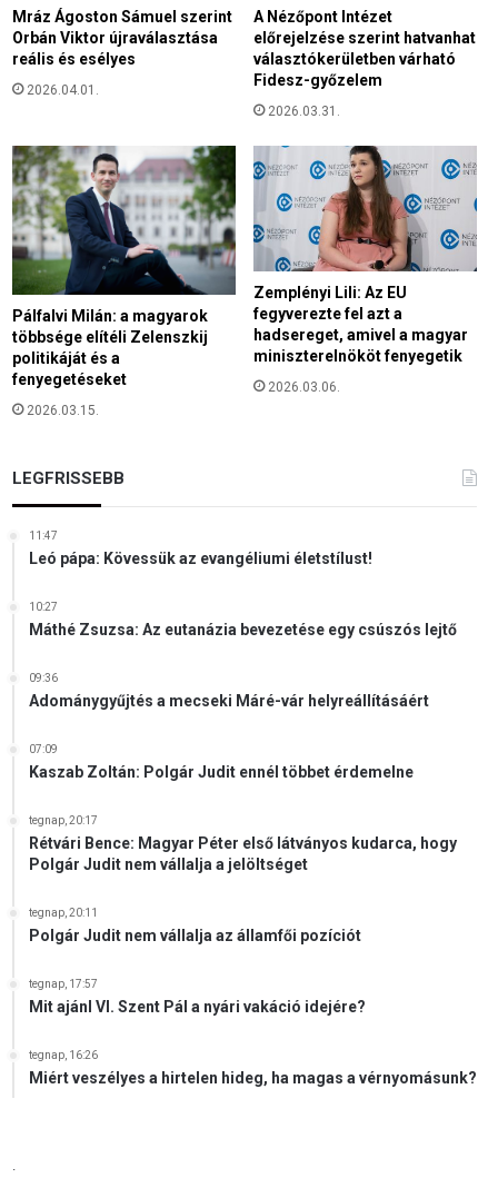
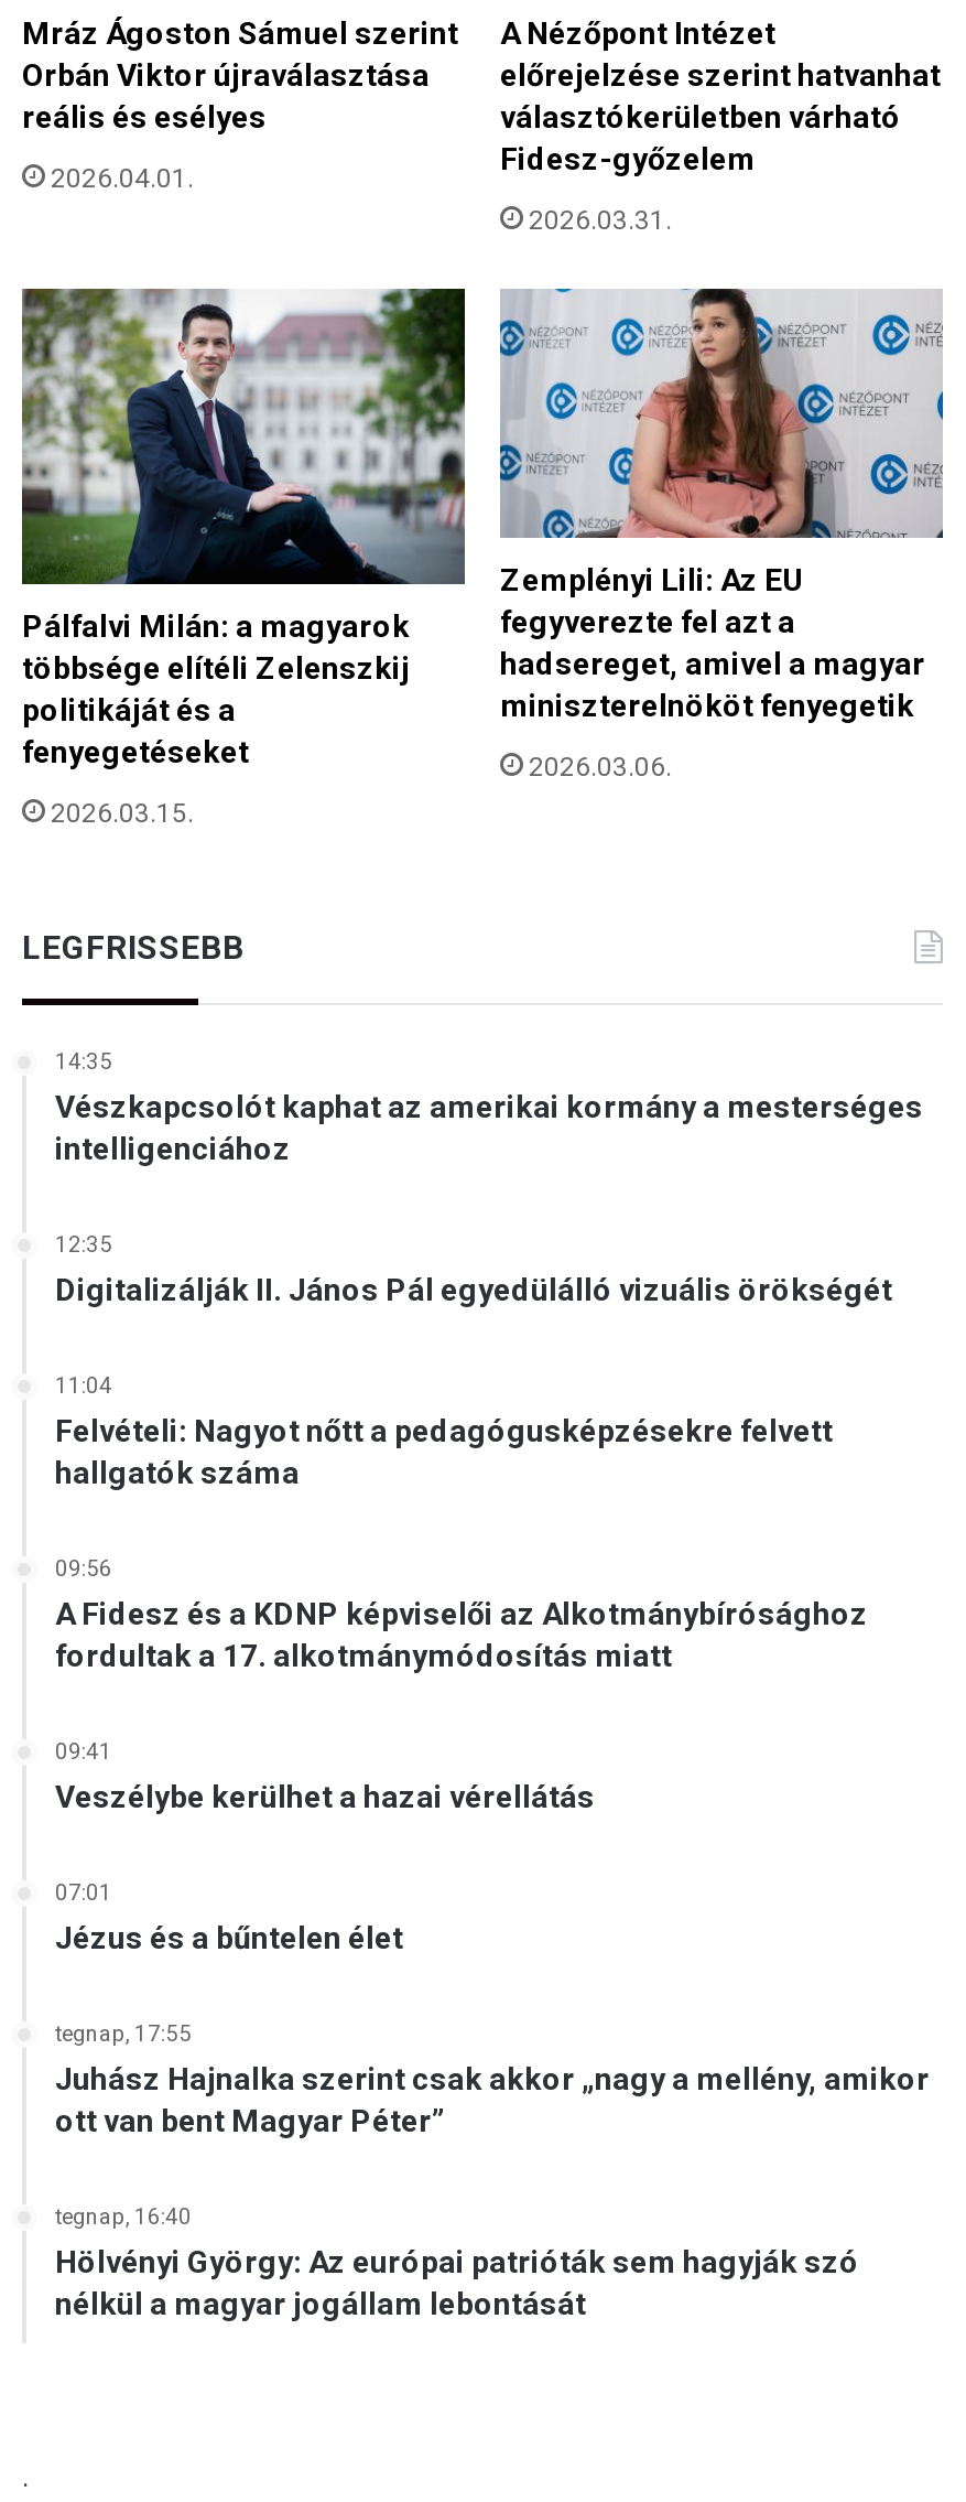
[29,529,372,567] 11:47 | Leó pápa: Kövessük az evangéliumi életstílust! -> [55,1049,923,1166] 14:35 | Vészkapcsolót kaphat az amerikai kormány a mesterséges | intelligenciához
[29,601,457,638] 10:27 | Máthé Zsuzsa: Az eutanázia bevezetése egy csúszós lejtő -> [55,1232,892,1307] 12:35 | Digitalizálják II. János Pál egyedülálló vizuális örökségét
[29,672,429,710] 09:36 | Adománygyűjtés a mecseki Máré-vár helyreállításáért -> [55,1373,833,1490] 11:04 | Felvételi: Nagyot nőtt a pedagógusképzésekre felvett | hallgatók száma
[29,743,414,781] 07:09 | Kaszab Zoltán: Polgár Judit ennél többet érdemelne -> [55,1556,868,1673] 09:56 | A Fidesz és a KDNP képviselői az Alkotmánybírósághoz | fordultak a 17. alkotmánymódosítás miatt
[29,814,457,873] tegnap, 20:17 | Rétvári Bence: Magyar Péter első látványos kudarca, hogy | Polgár Judit nem vállalja a jelöltséget -> [55,1739,595,1814] 09:41 | Veszélybe kerülhet a hazai vérellátás
[29,906,361,944] tegnap, 20:11 | Polgár Judit nem vállalja az államfői pozíciót -> [55,1880,403,1955] 07:01 | Jézus és a bűntelen élet
[29,978,366,1015] tegnap, 17:57 | Mit ajánl VI. Szent Pál a nyári vakáció idejére? -> [55,2021,930,2138] tegnap, 17:55 | Juhász Hajnalka szerint csak akkor „nagy a mellény, amikor | ott van bent Magyar Péter”
[29,1049,477,1087] tegnap, 16:26 | Miért veszélyes a hirtelen hideg, ha magas a vérnyomásunk? -> [55,2204,859,2321] tegnap, 16:40 | Hölvényi György: Az európai patrióták sem hagyják szó | nélkül a magyar jogállam lebontását

